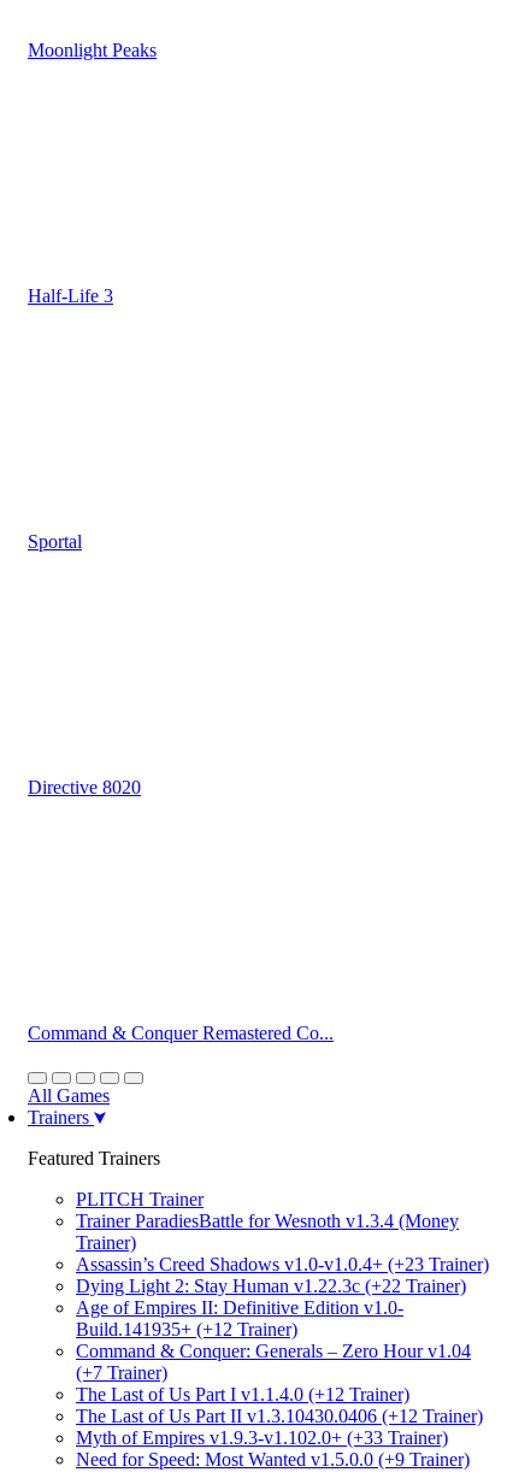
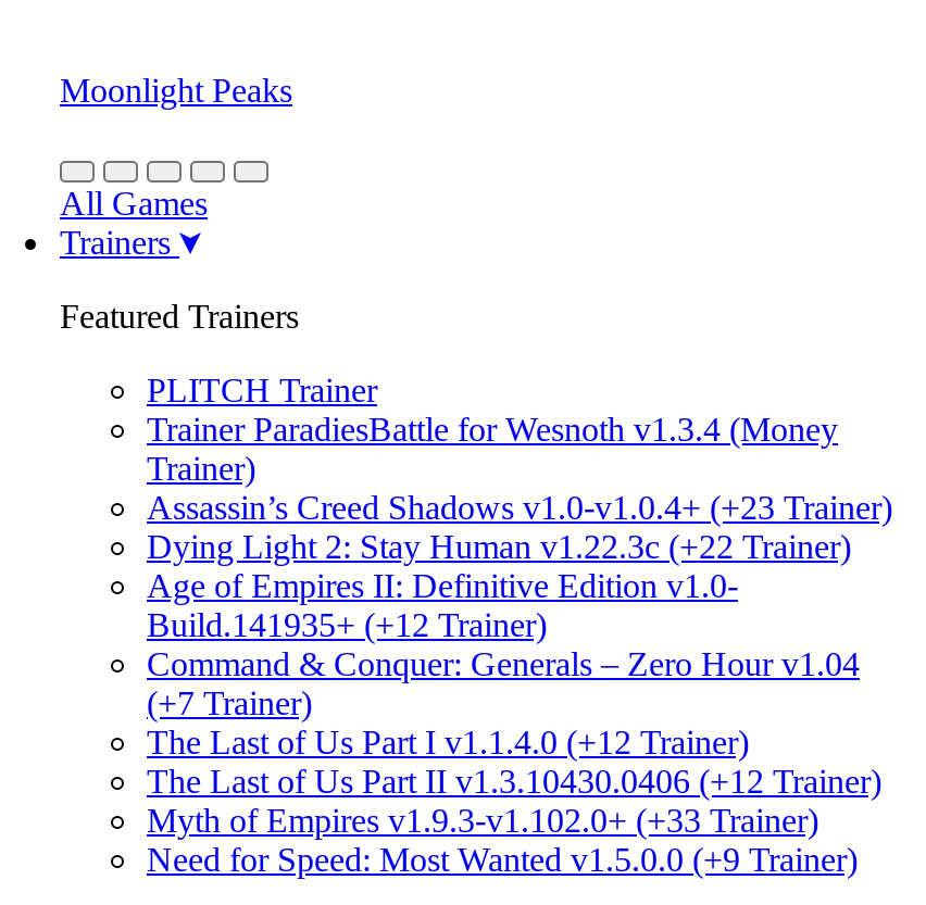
[28,285,113,306] Half-Life 3 -> none
[28,531,82,552] Sportal -> none
[28,777,141,797] Directive 8020 -> none
[28,1023,334,1043] Command & Conquer Remastered Co... -> none

